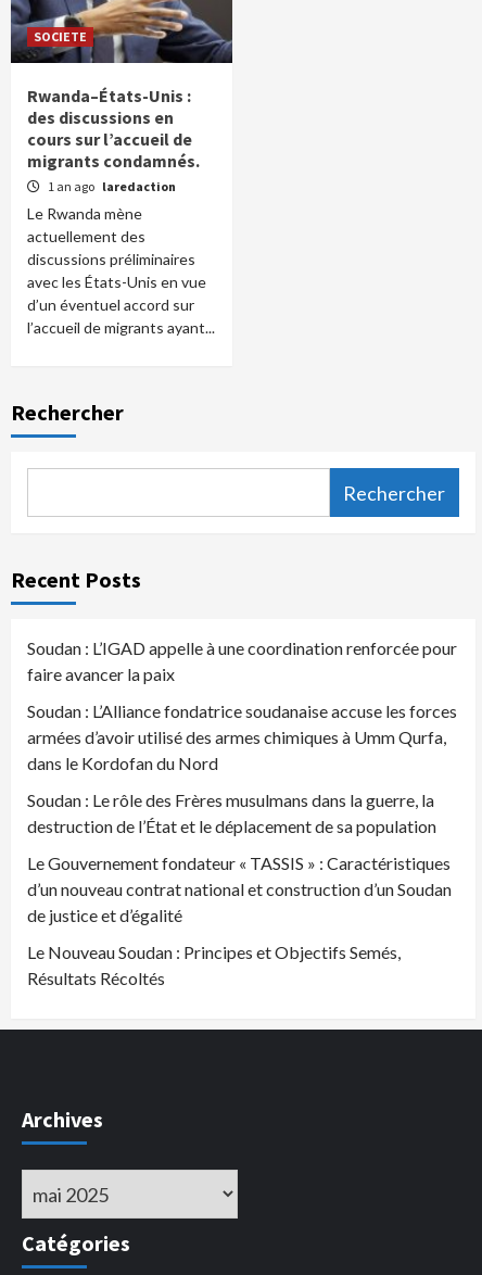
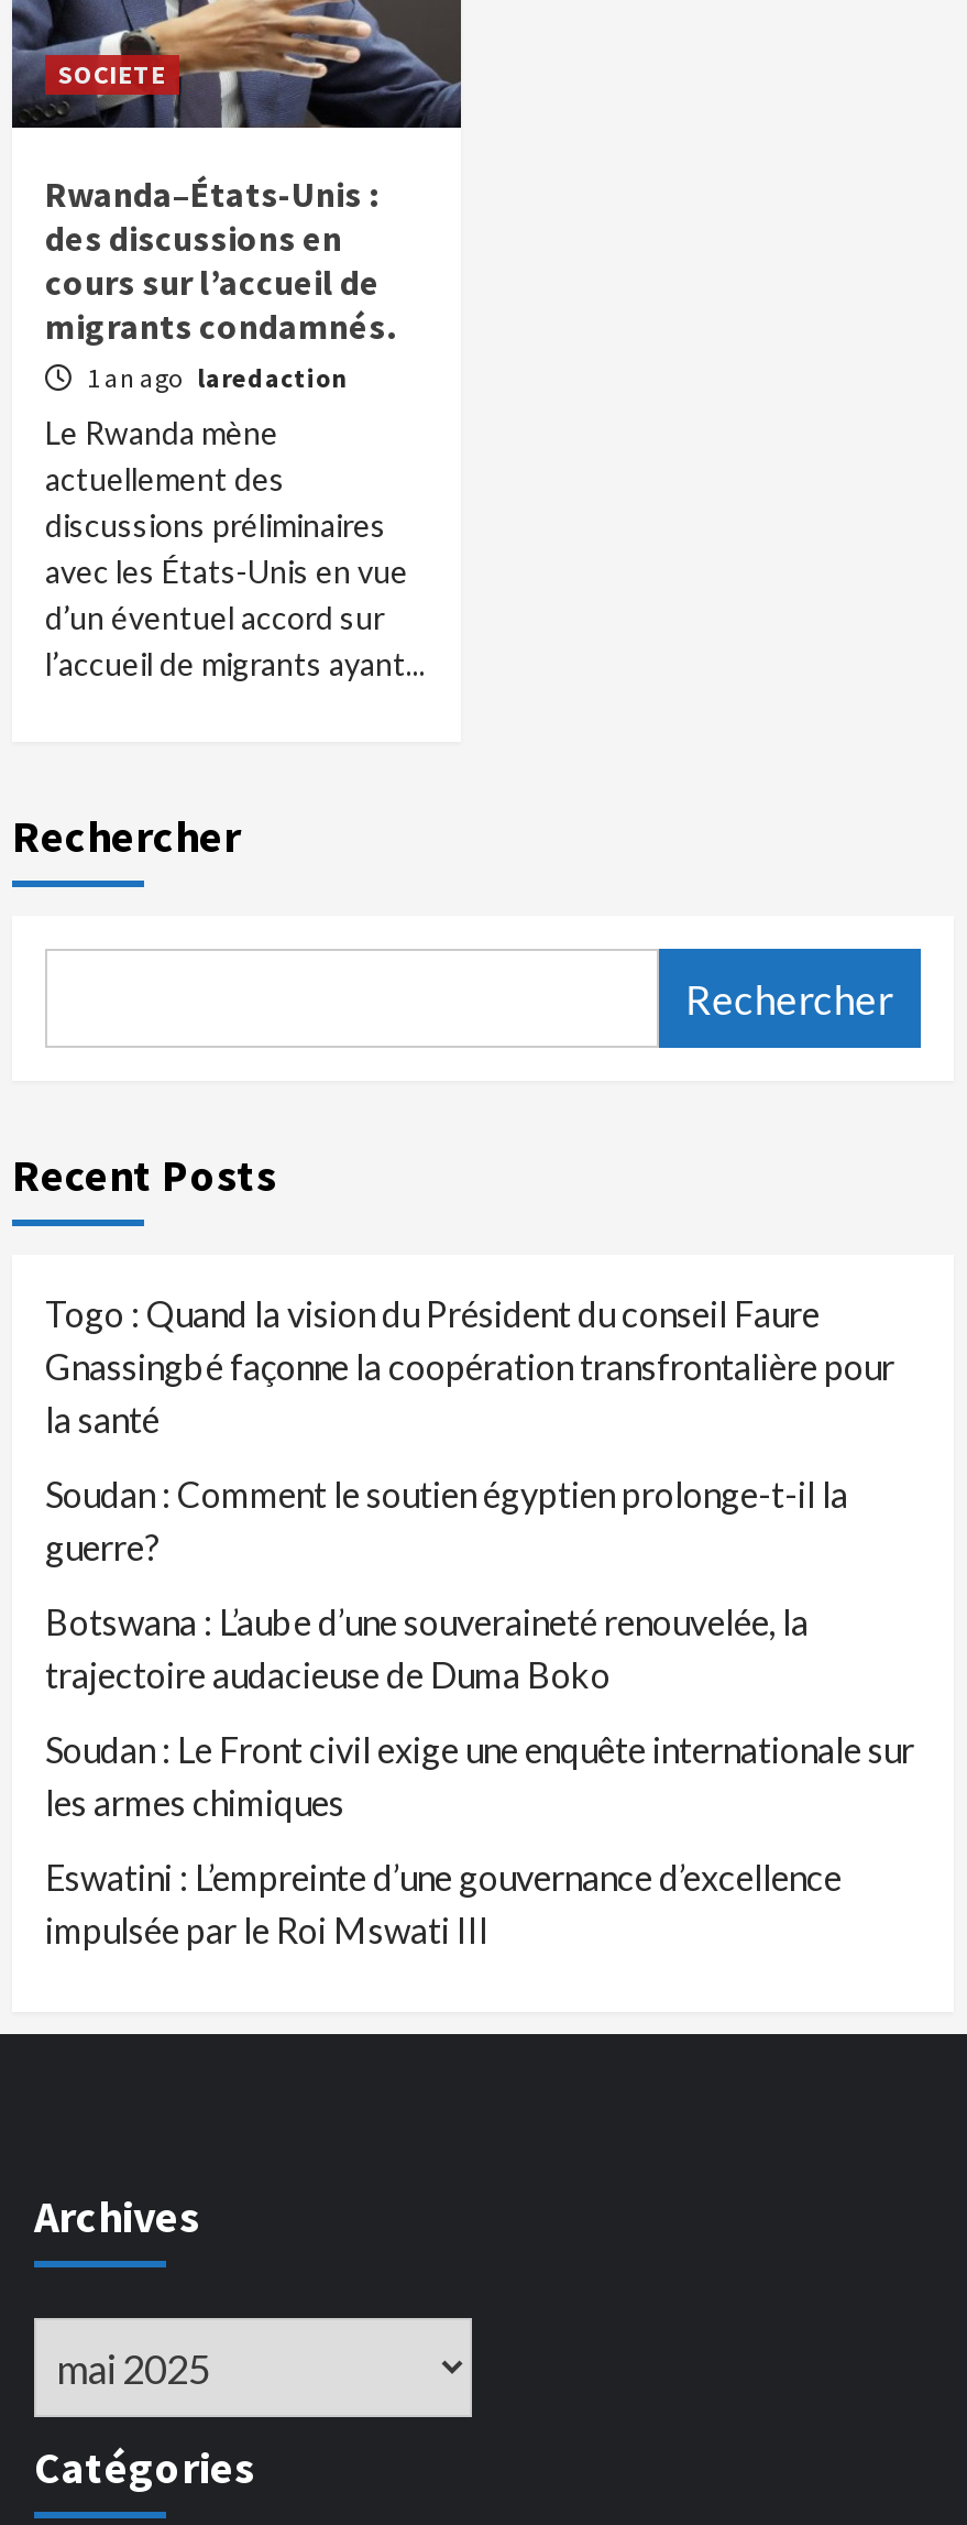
[27,637,457,684] Soudan : L’IGAD appelle à une coordination renforcée pour | faire avancer la paix -> [45,1292,894,1440] Togo : Quand la vision du Président du conseil Faure | Gnassingbé façonne la coopération transfrontalière pour | la santé
[27,700,457,773] Soudan : L’Alliance fondatrice soudanaise accuse les forces | armées d’avoir utilisé des armes chimiques à Umm Qurfa, | dans le Kordofan du Nord -> [45,1473,848,1567] Soudan : Comment le soutien égyptien prolonge-t-il la | guerre?
[27,790,436,836] Soudan : Le rôle des Frères musulmans dans la guerre, la | destruction de l’État et le déplacement de sa population -> [45,1600,809,1695] Botswana : L’aube d’une souveraineté renouvelée, la | trajectoire audacieuse de Duma Boko
[27,853,452,925] Le Gouvernement fondateur « TASSIS » : Caractéristiques | d’un nouveau contrat national et construction d’un Soudan | de justice et d’égalité -> [45,1728,914,1823] Soudan : Le Front civil exige une enquête internationale sur | les armes chimiques
[27,942,401,988] Le Nouveau Soudan : Principes et Objectifs Semés, | Résultats Récoltés -> [45,1856,842,1950] Eswatini : L’empreinte d’une gouvernance d’excellence | impulsée par le Roi Mswati III

